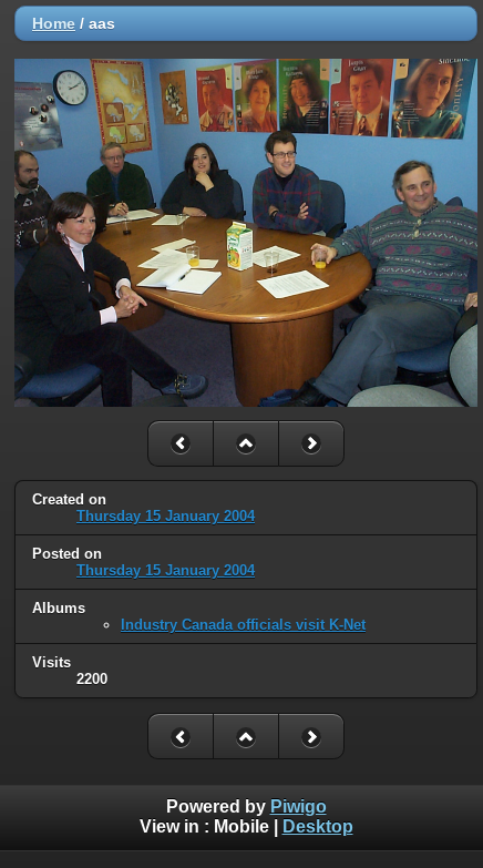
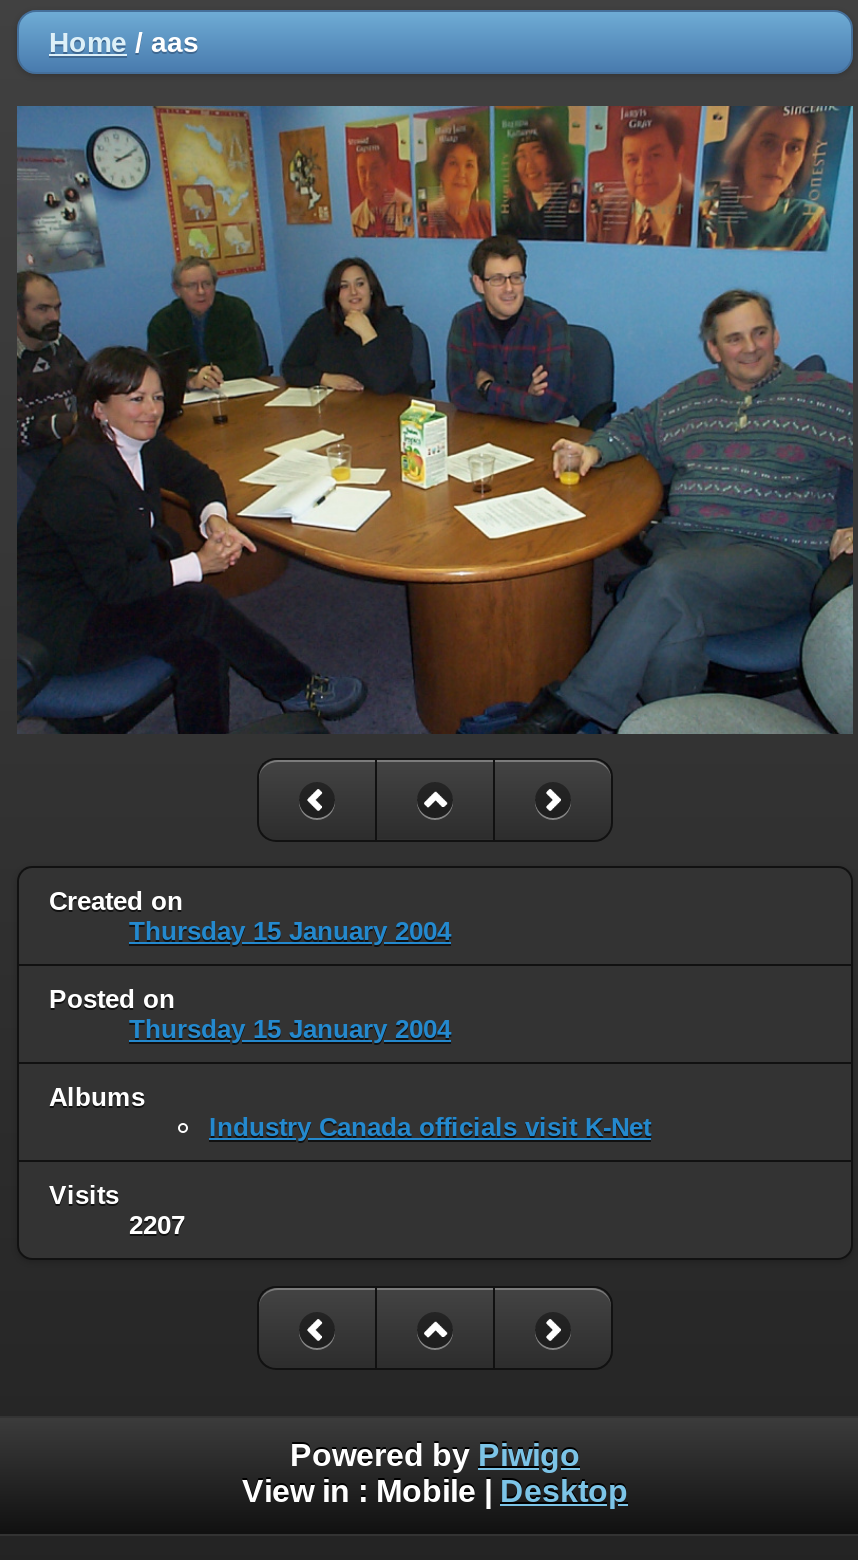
[76,671,107,688] 2200 -> [129,1210,185,1240] 2207

